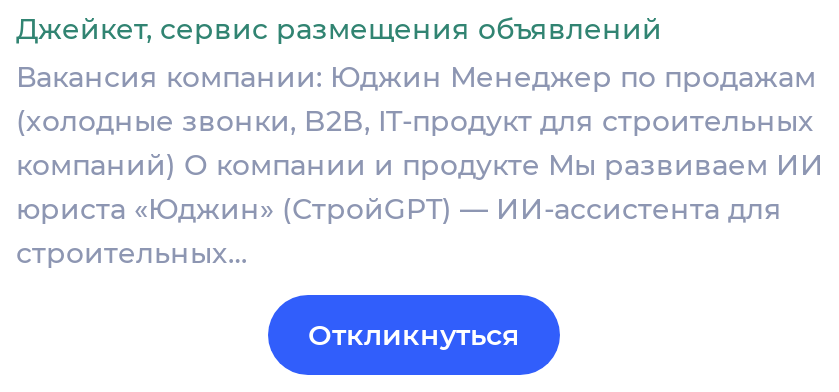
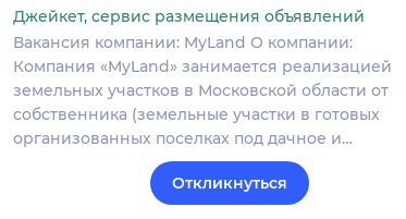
[16,59,824,271] Вакансия компании: Юджин Менеджер по продажам | (холодные звонки, B2B, IT-продукт для строительных | компаний) О компании и продукте Мы развиваем ИИ | юриста «Юджин» (СтройGPT) — ИИ-ассистента для | строительных… -> [13,33,392,148] Вакансия компании: MyLand О компании: | Компания «MyLand» занимается реализацией | земельных участков в Московской области от | собственника (земельные участки в готовых | организованных поселках под дачное и…

